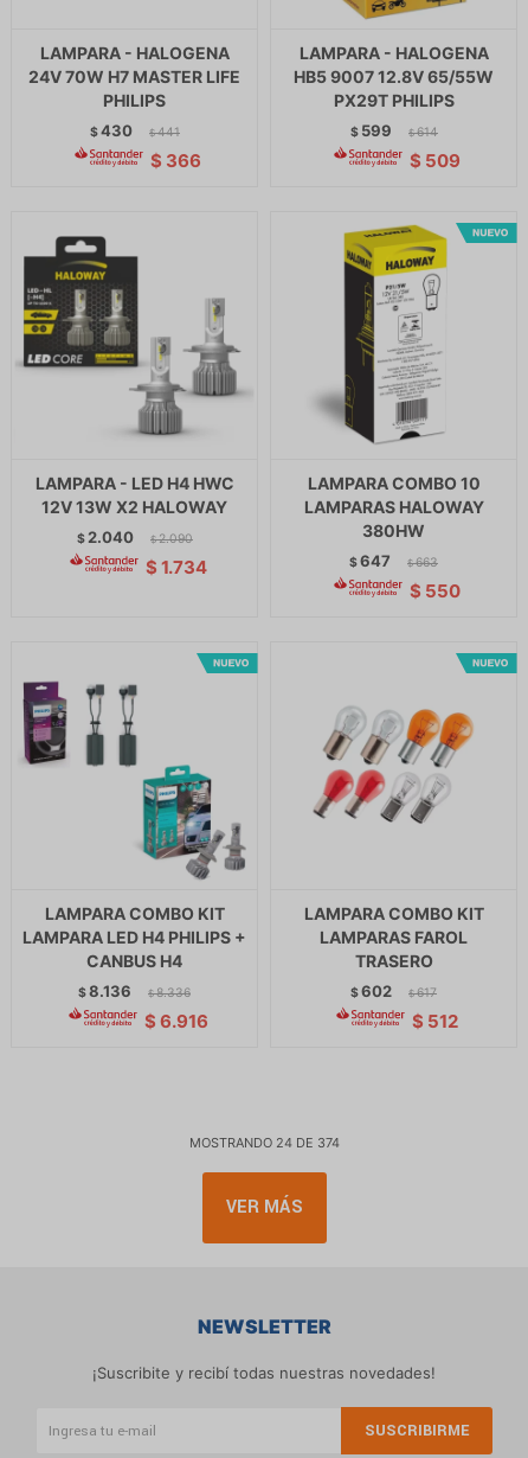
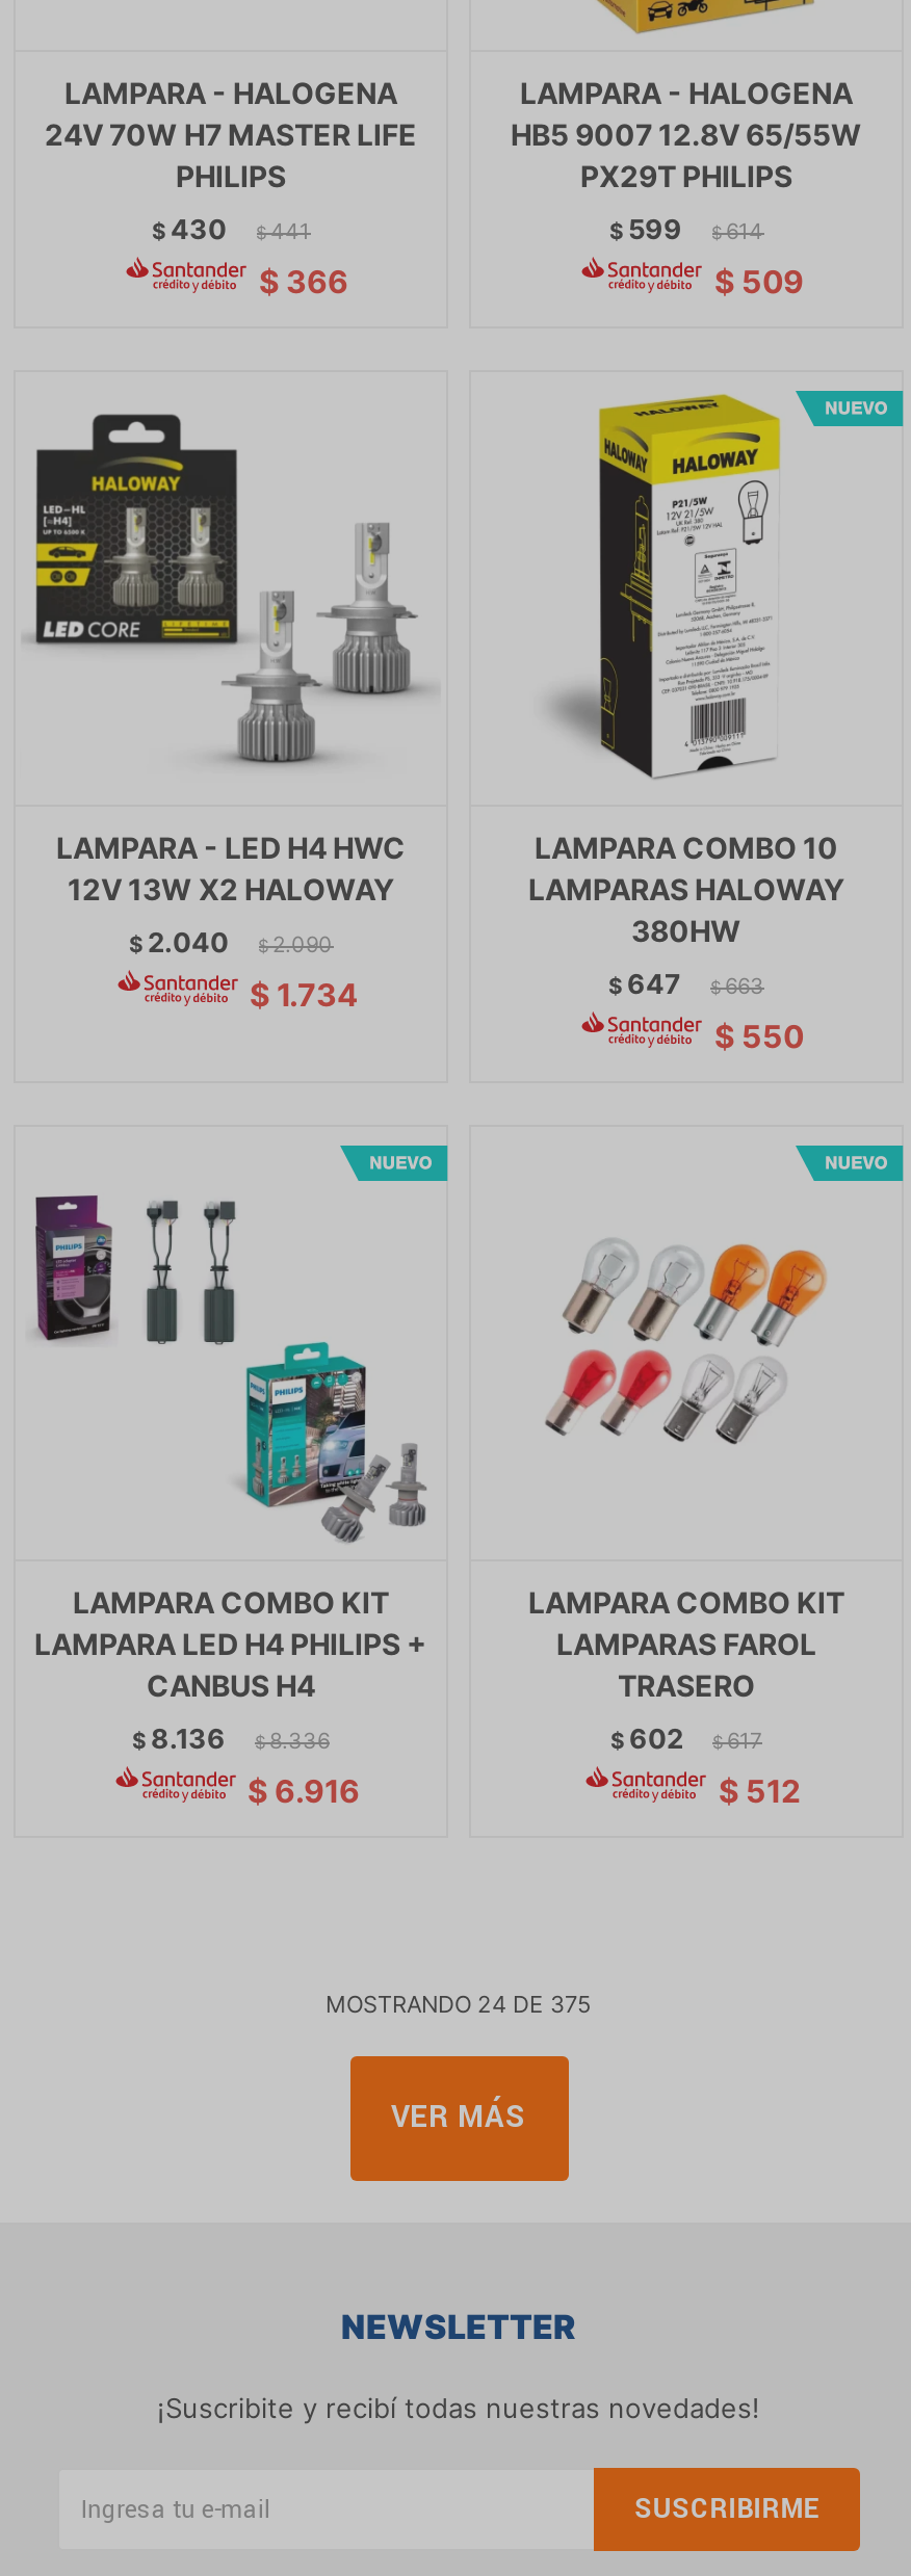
[189,1134,339,1151] MOSTRANDO 24 DE 374 -> [326,1990,592,2019] MOSTRANDO 24 DE 375

